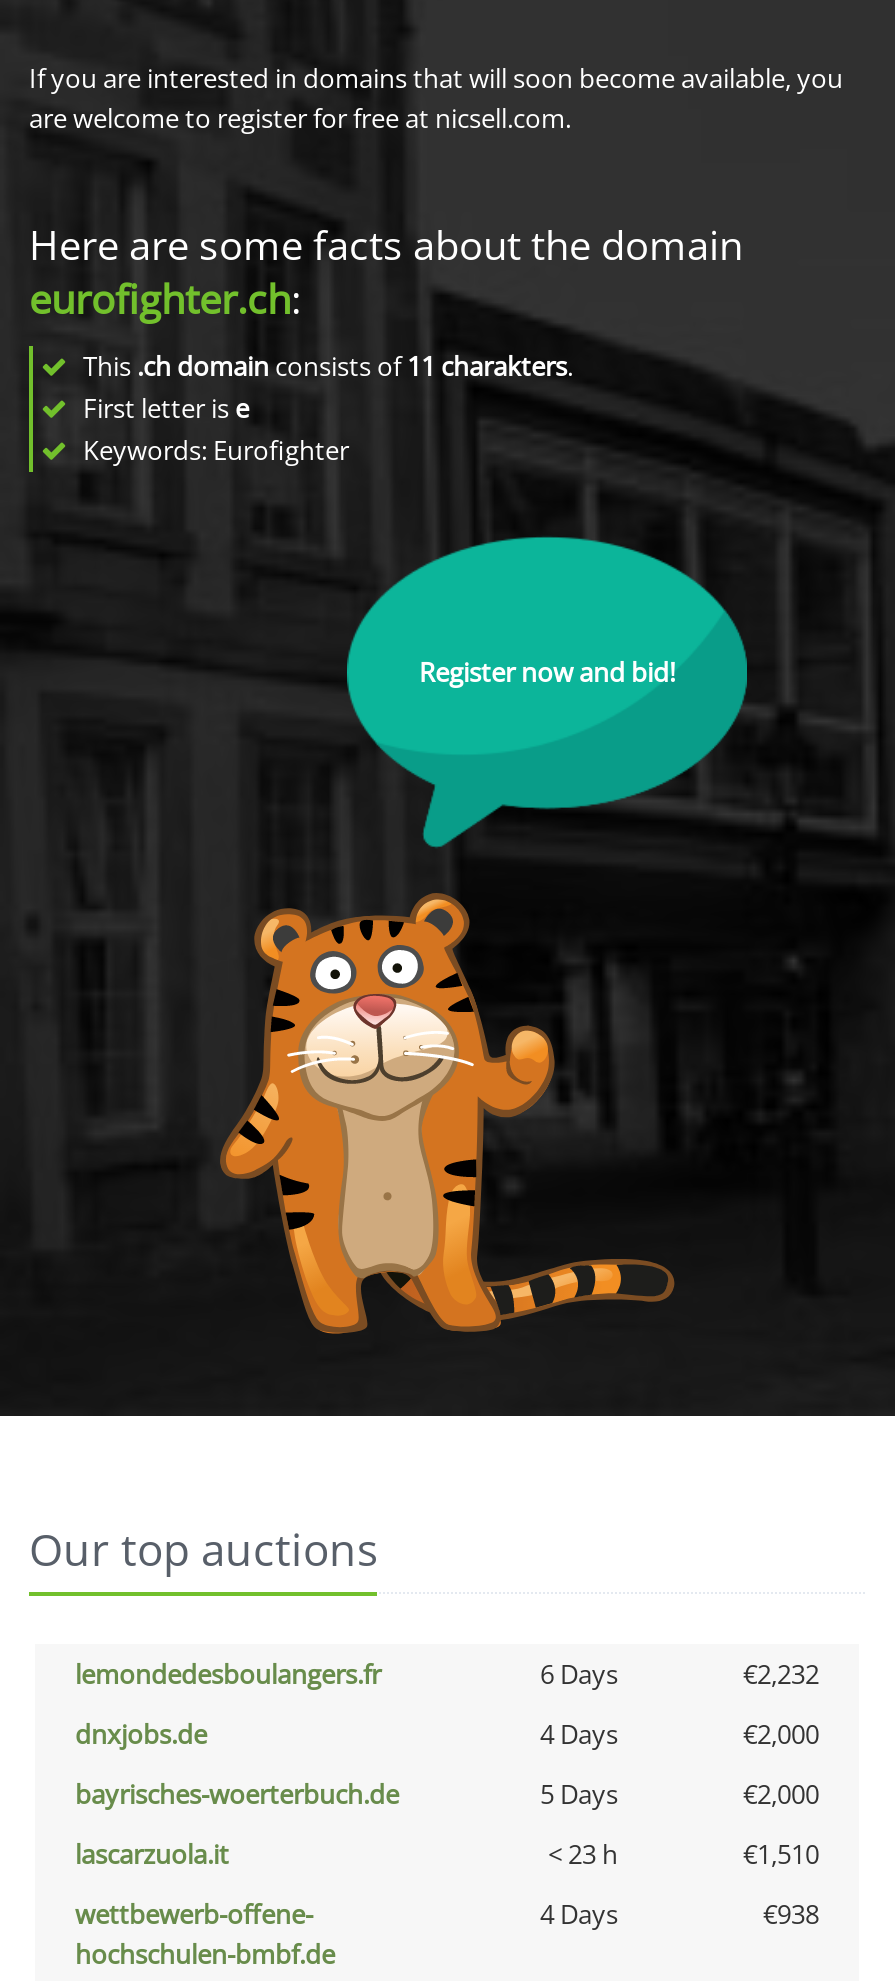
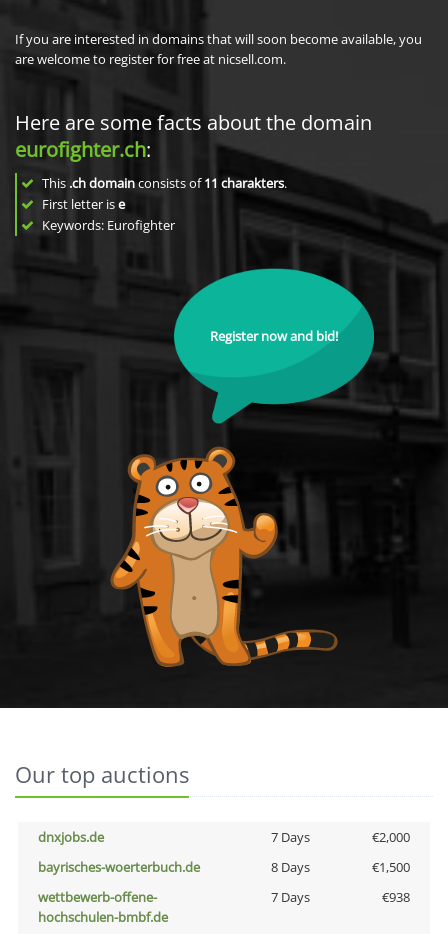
[75,1656,819,1692] lemondedesboulangers.fr | 6 Days | €2,232 -> none
[540,1716,618,1752] 4 Days -> [270,828,309,846] 7 Days
[75,1776,819,1872] 5 Days | €2,000 | lascarzuola.it | < 23 h | €1,510 -> [270,858,410,876] 8 Days | €1,500
[540,1896,618,1932] 4 Days -> [270,888,309,906] 7 Days

